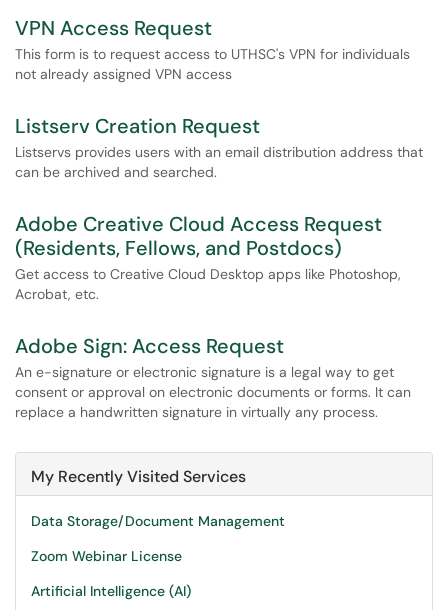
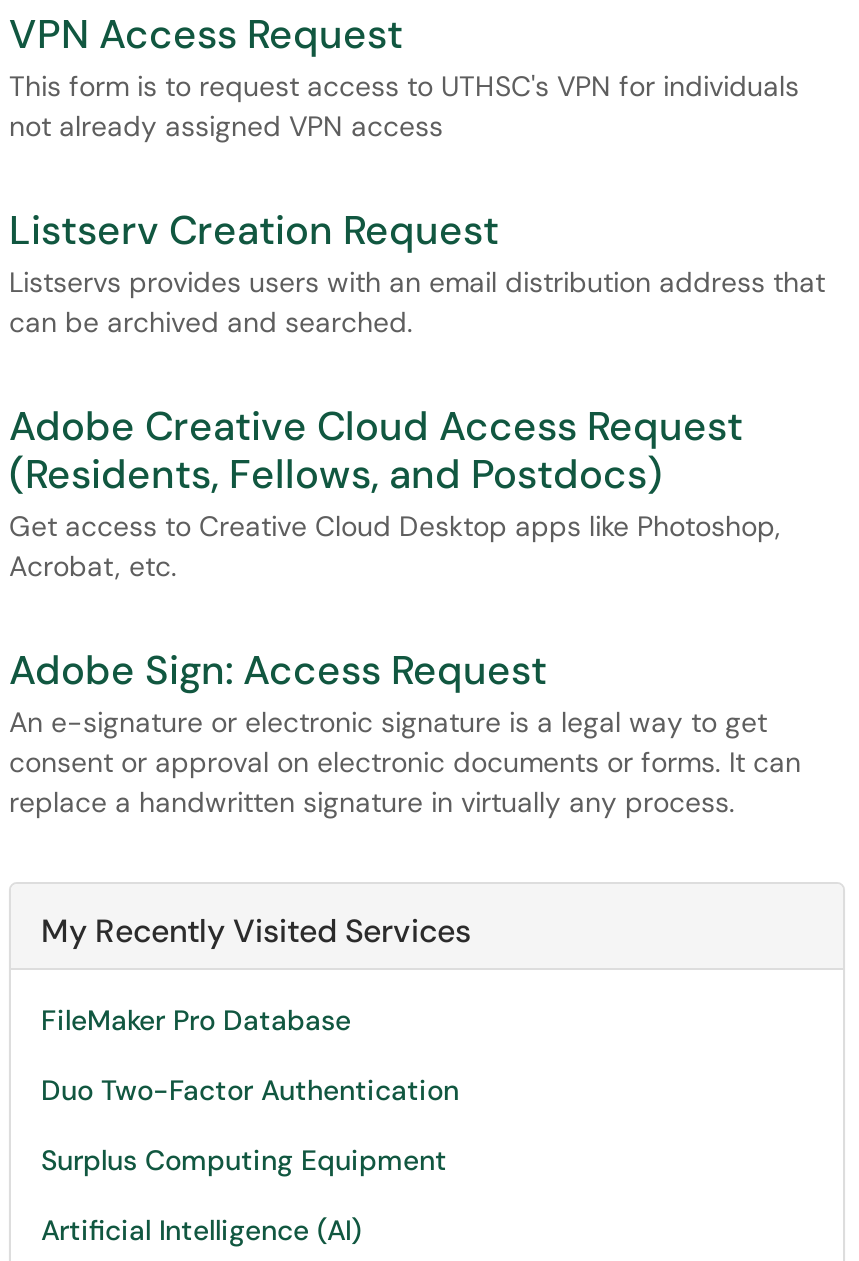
[31,512,285,565] Data Storage/Document Management | Zoom Webinar License -> [41,1002,459,1178] FileMaker Pro Database | Duo Two-Factor Authentication | Surplus Computing Equipment

